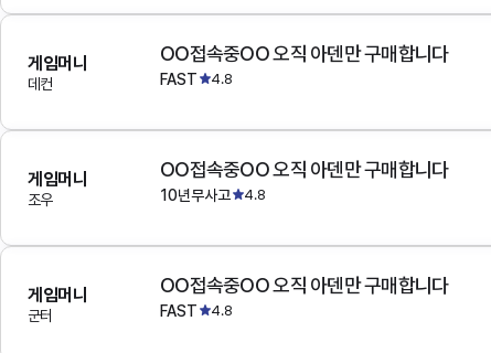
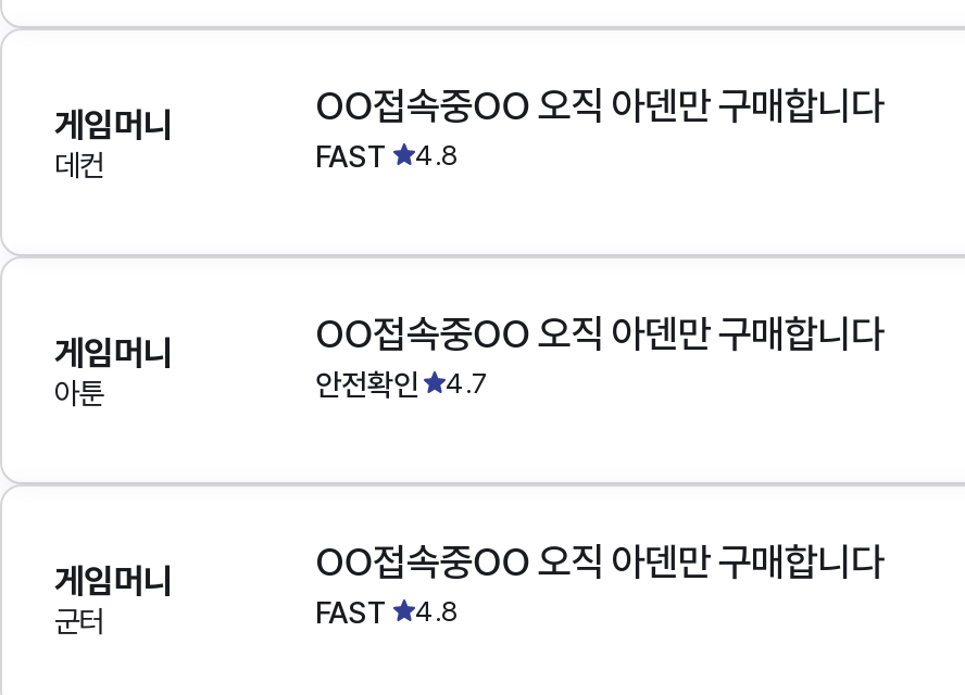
[28,190,53,208] 조우 -> [54,375,103,409] 아툰
[160,186,266,204] 10년무사고 | 4.8 -> [315,366,489,401] 안전확인 | 4.7

